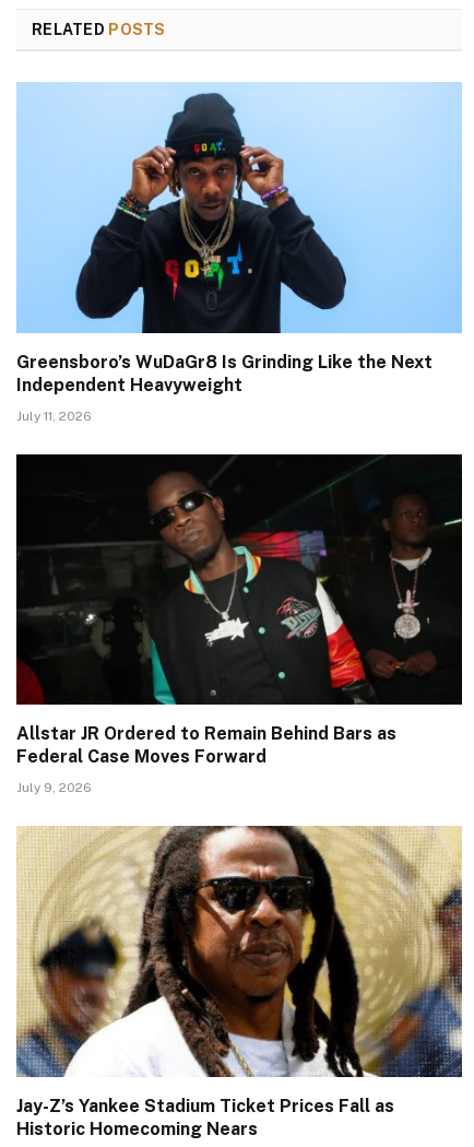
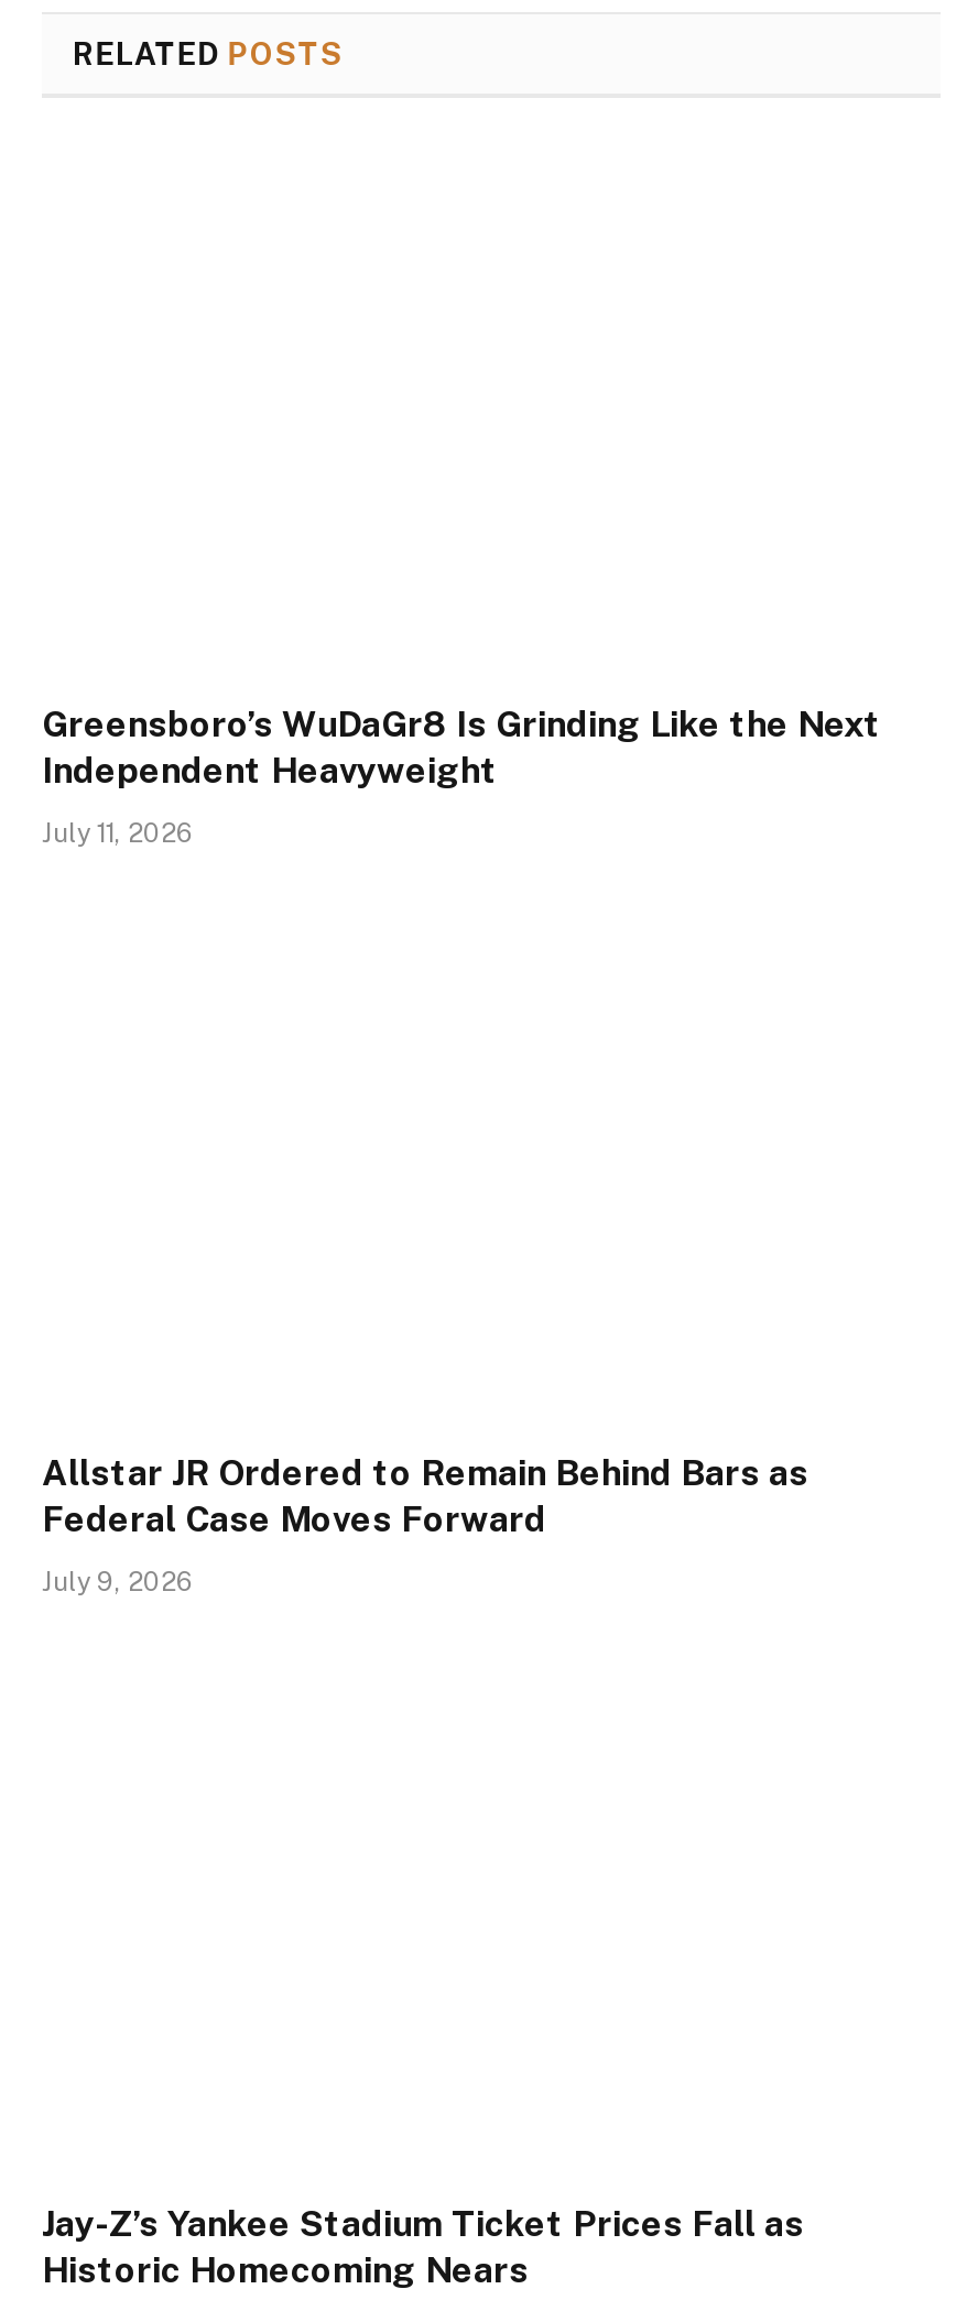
[16,82,463,334] [image] -> none
[15,453,463,706] [image] -> none
[15,825,463,1078] [image] -> none

